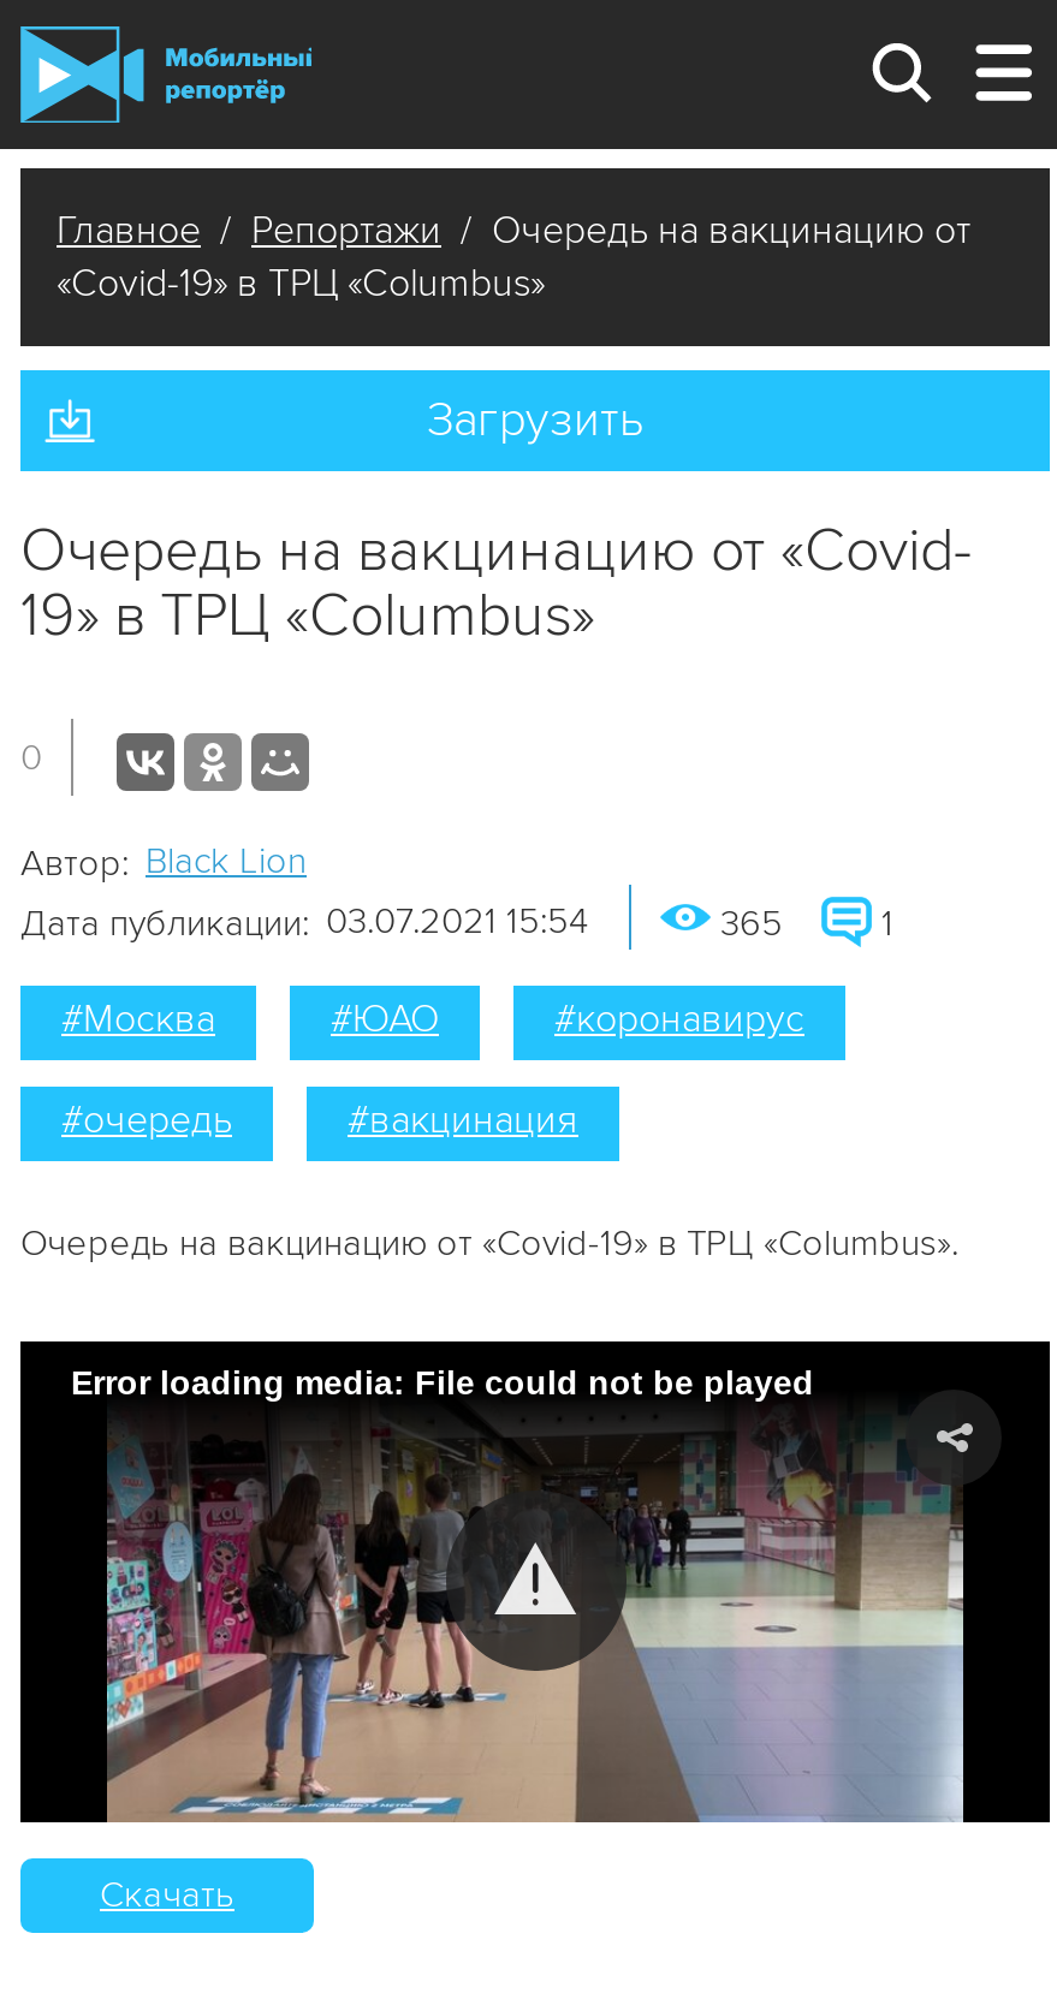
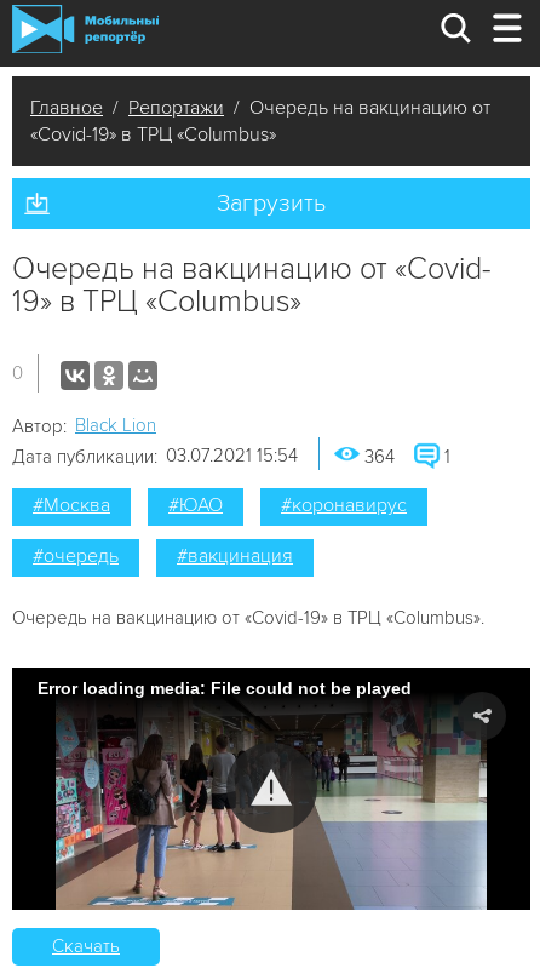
[720,901,783,944] 365 -> [364,445,395,467] 364

